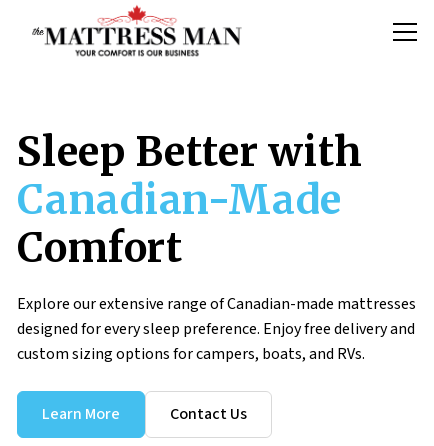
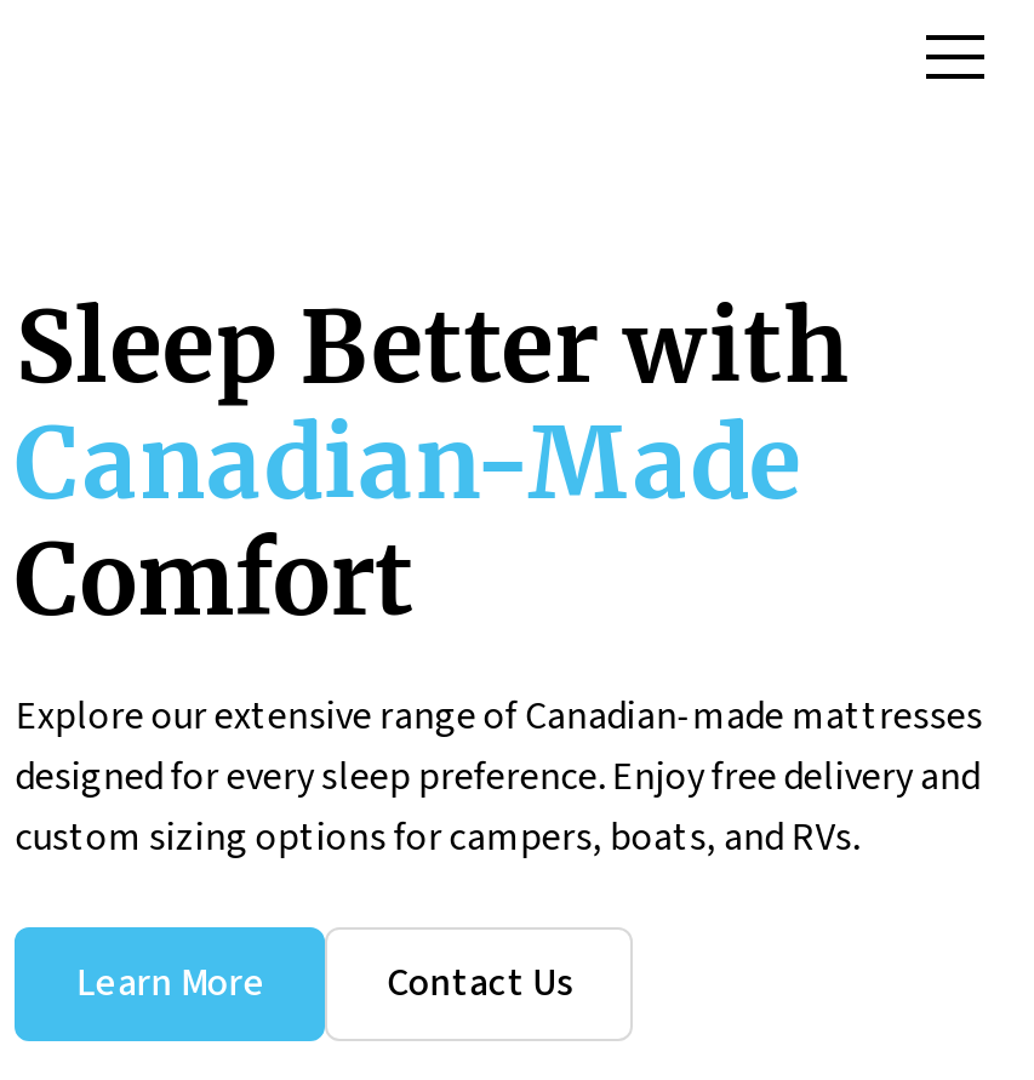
[32,5,241,57] [image] -> none

